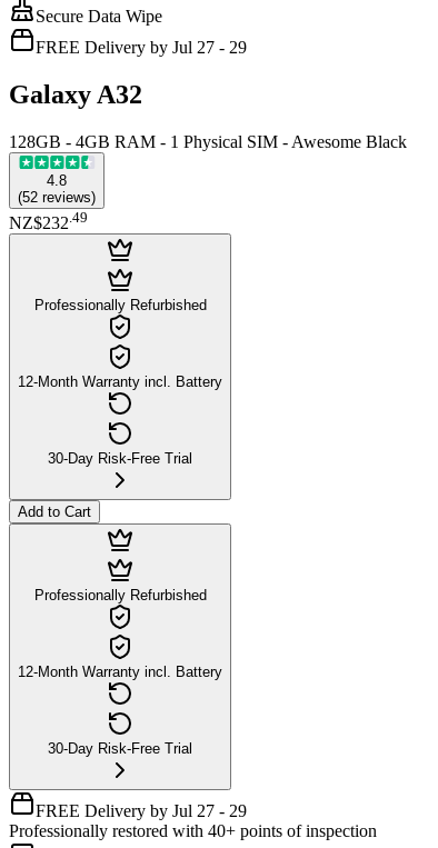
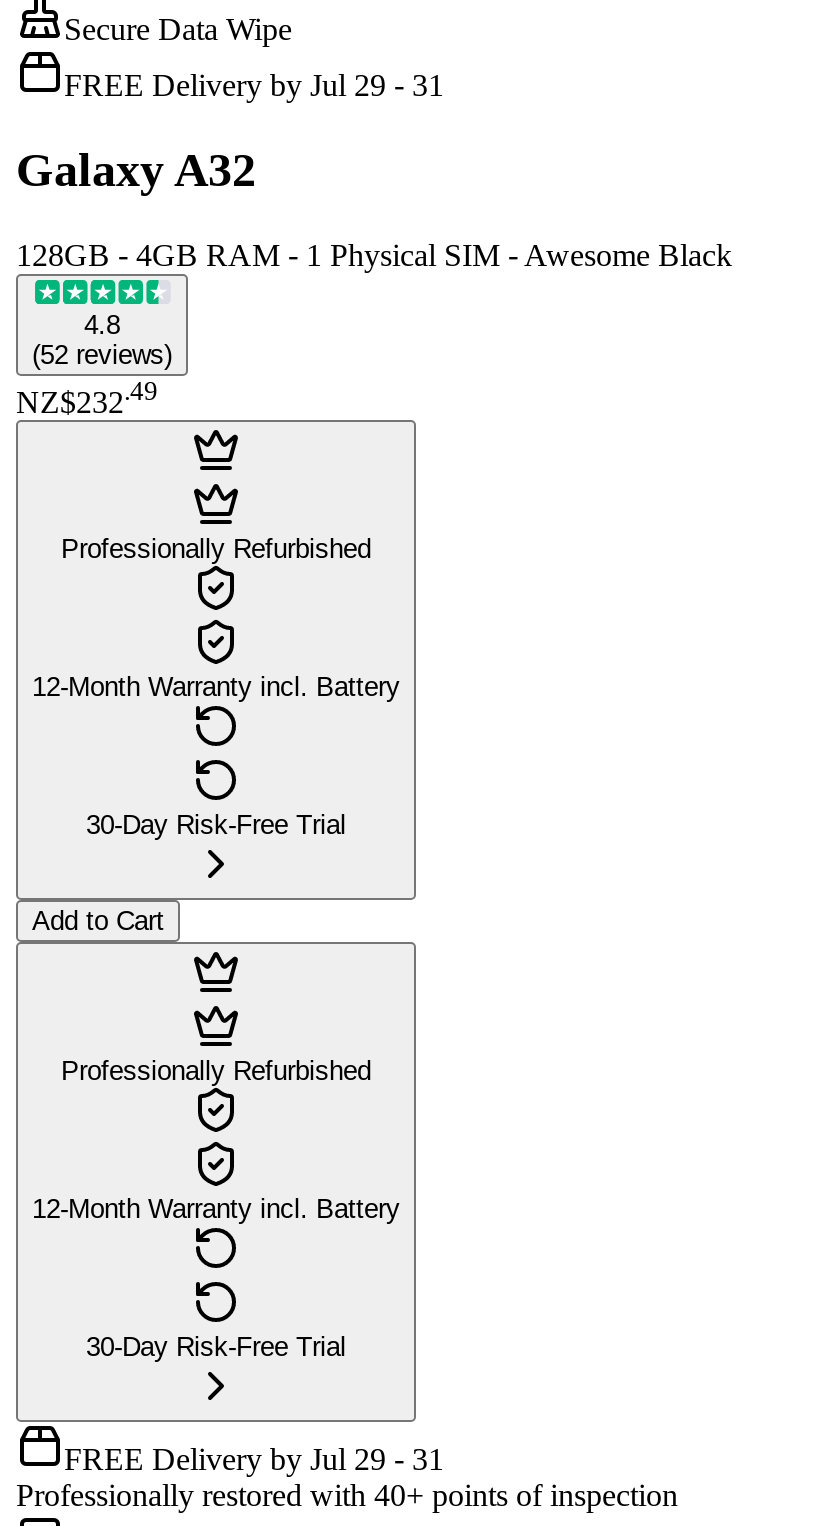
[36,37,247,56] FREE Delivery by Jul 27 - 29 -> [64,67,444,101] FREE Delivery by Jul 29 - 31
[36,801,247,820] FREE Delivery by Jul 27 - 29 -> [64,1442,444,1476] FREE Delivery by Jul 29 - 31

